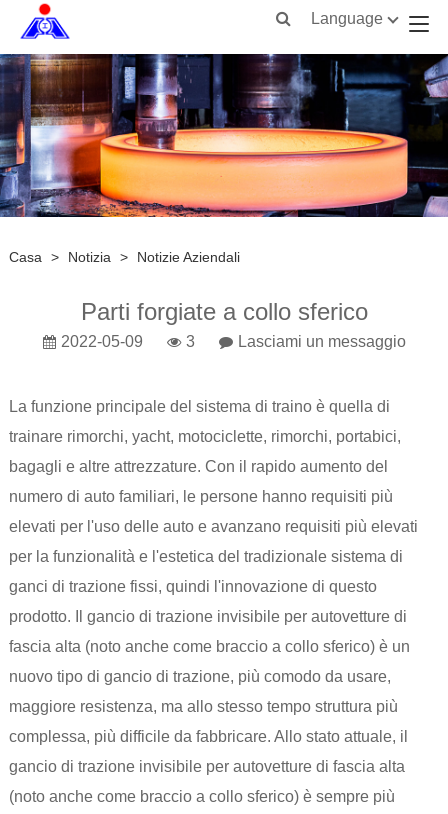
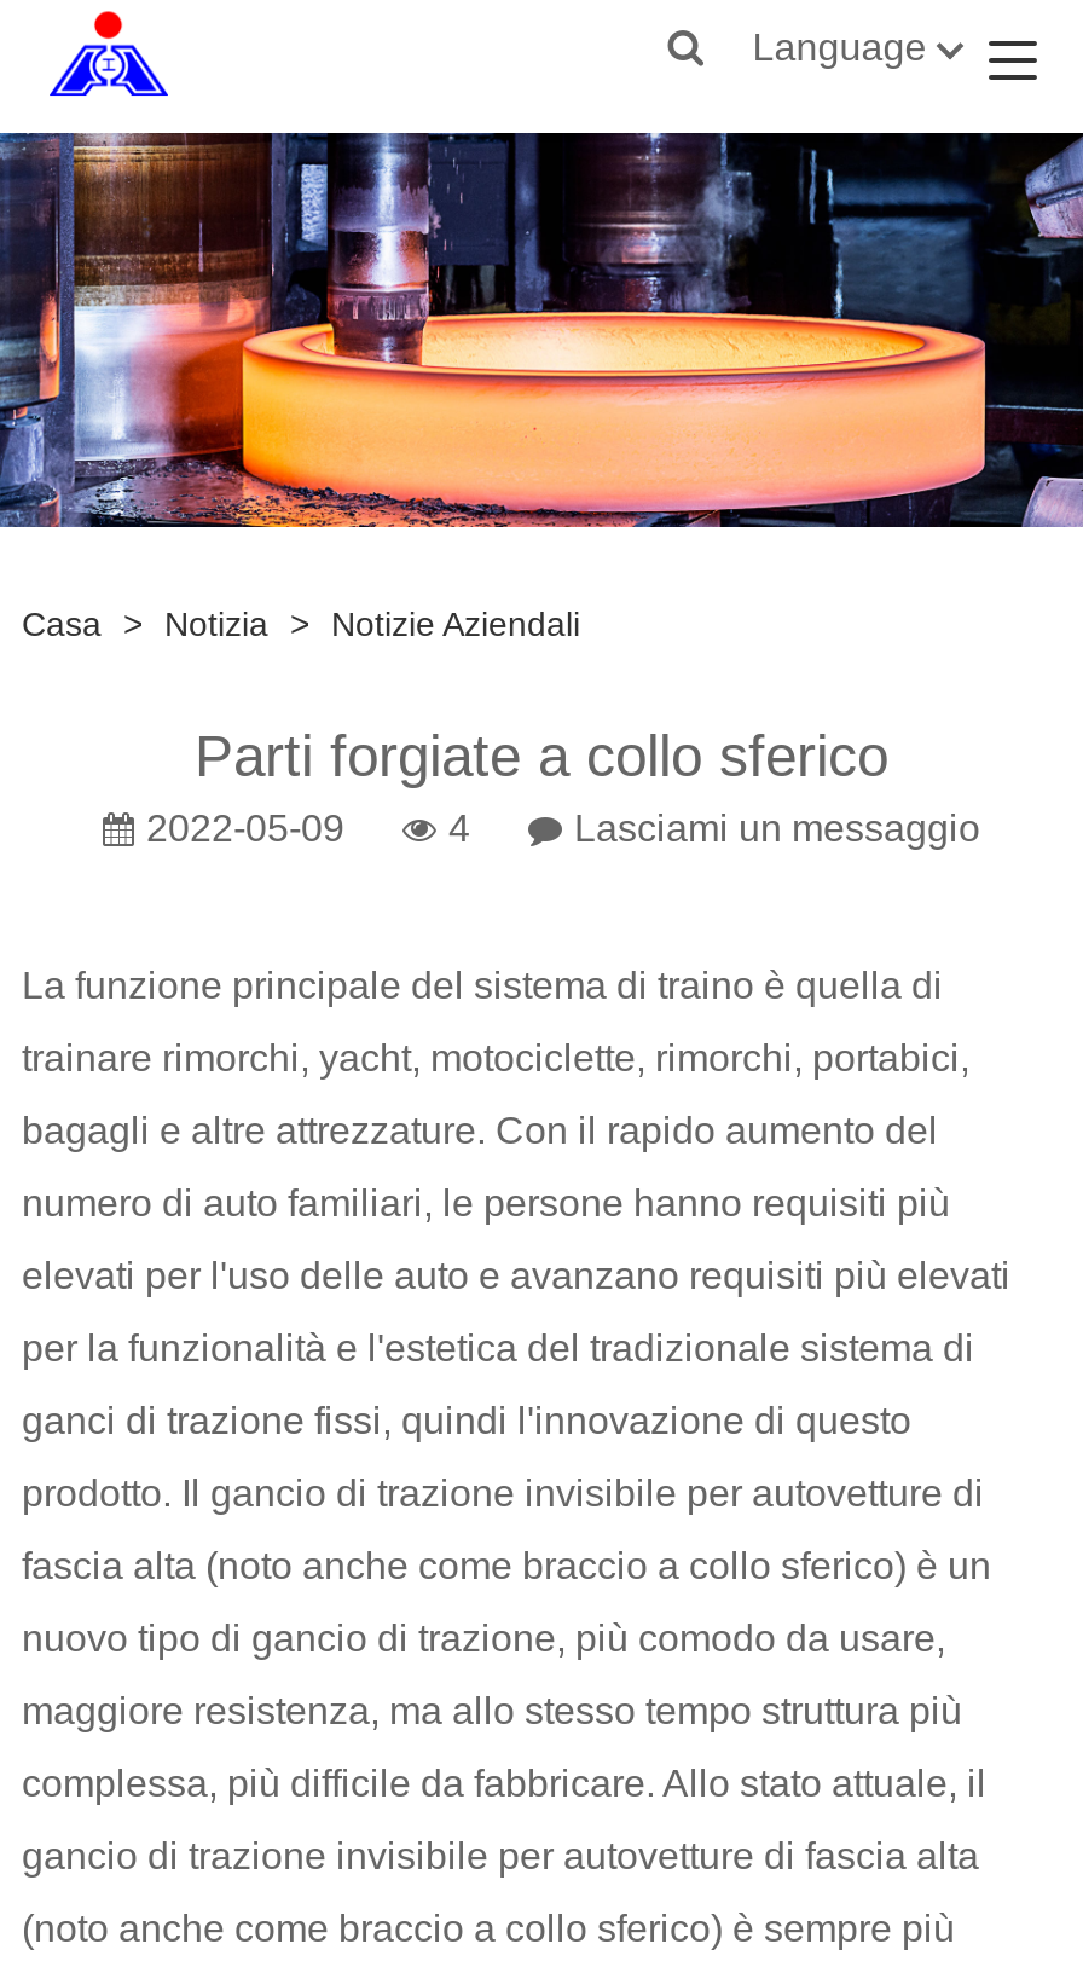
[185,333,194,350] 3 -> [448,808,470,849] 4

